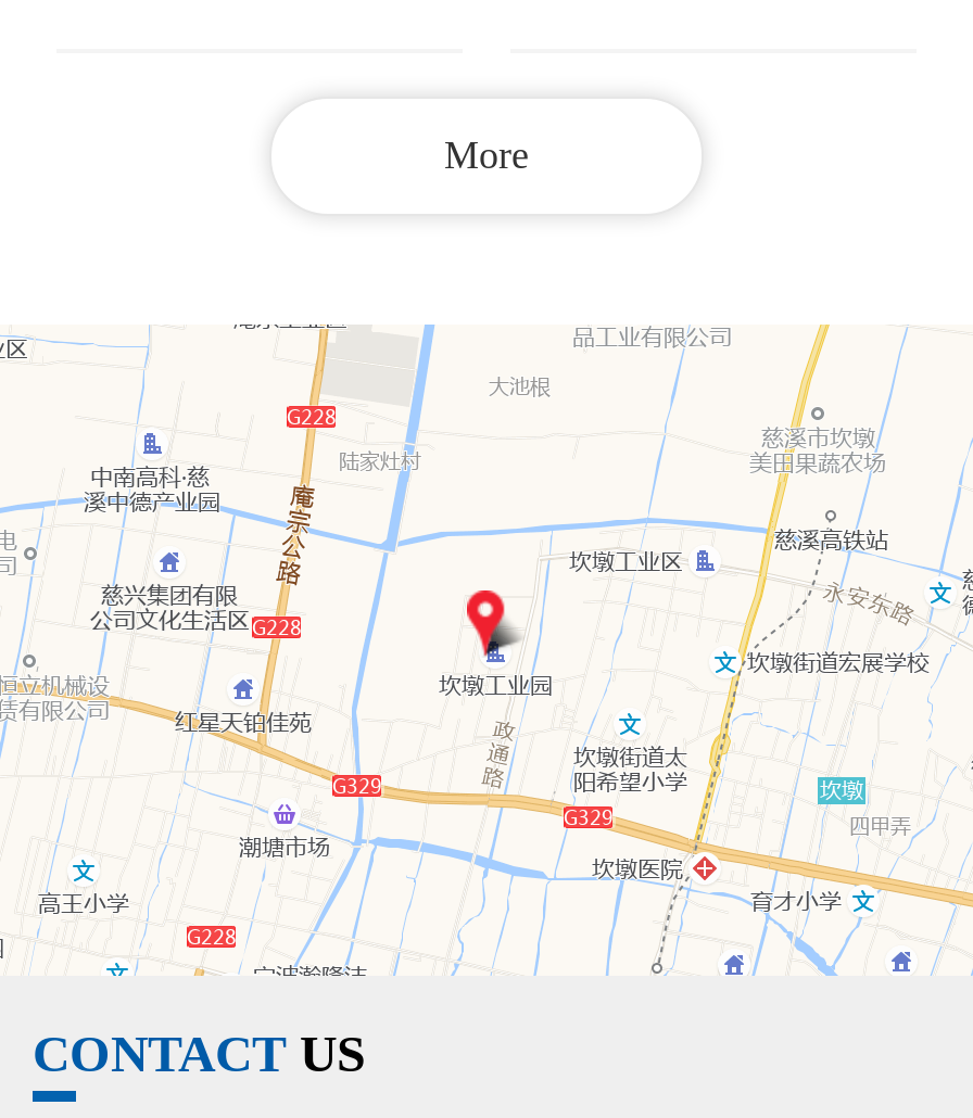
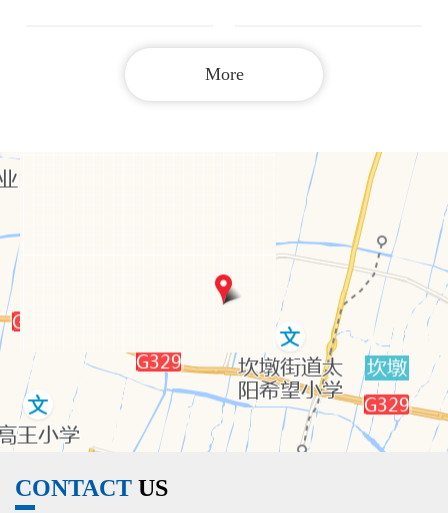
[7,322,966,978] [image] -> [3,152,445,453] [image]

